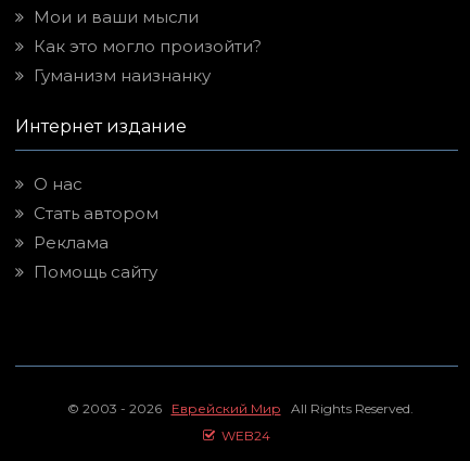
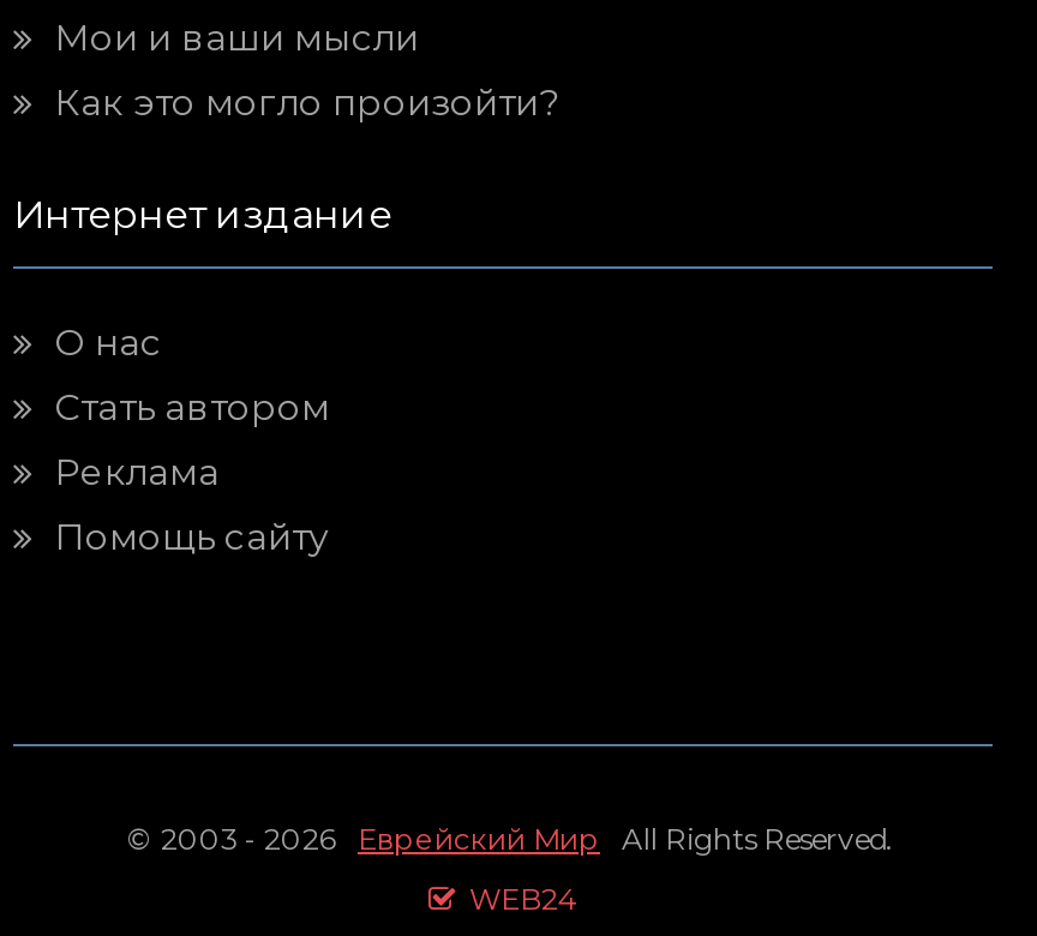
[34,65,211,86] Гуманизм наизнанку -> none

